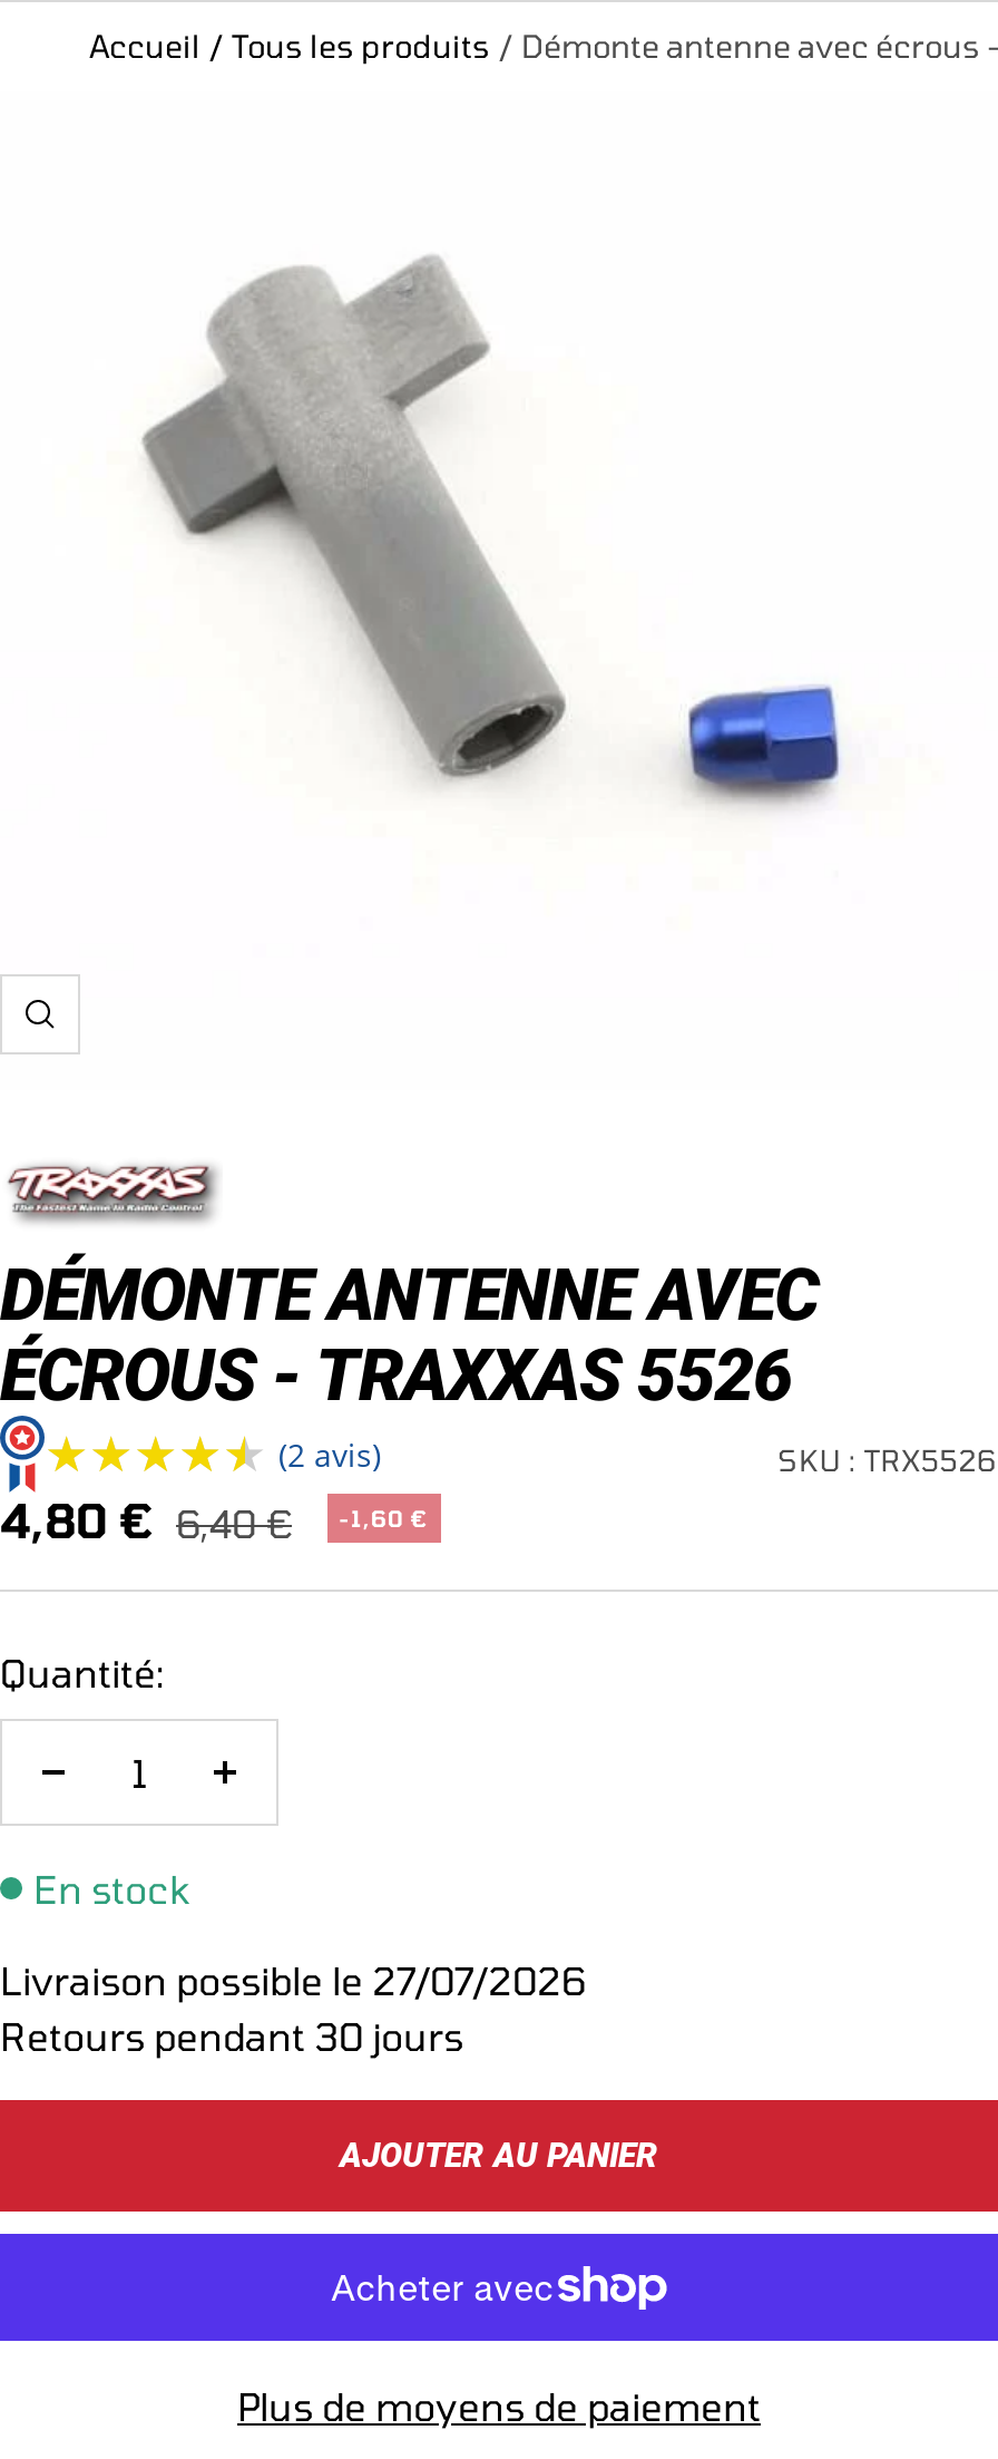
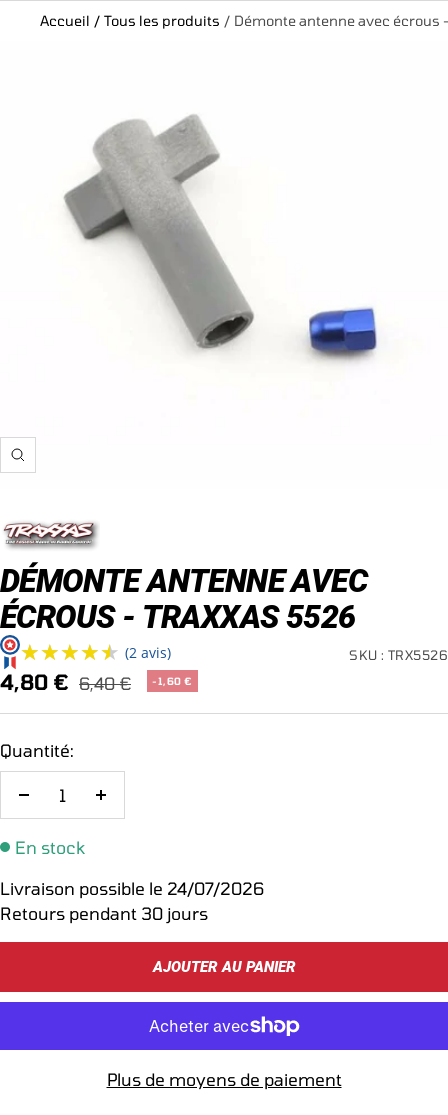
[0,1957,586,2002] Livraison possible le 27/07/2026 -> [0,878,264,898] Livraison possible le 24/07/2026

